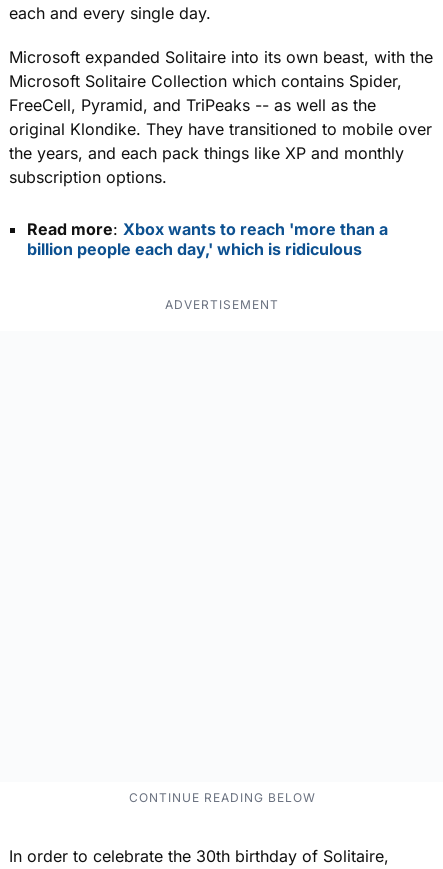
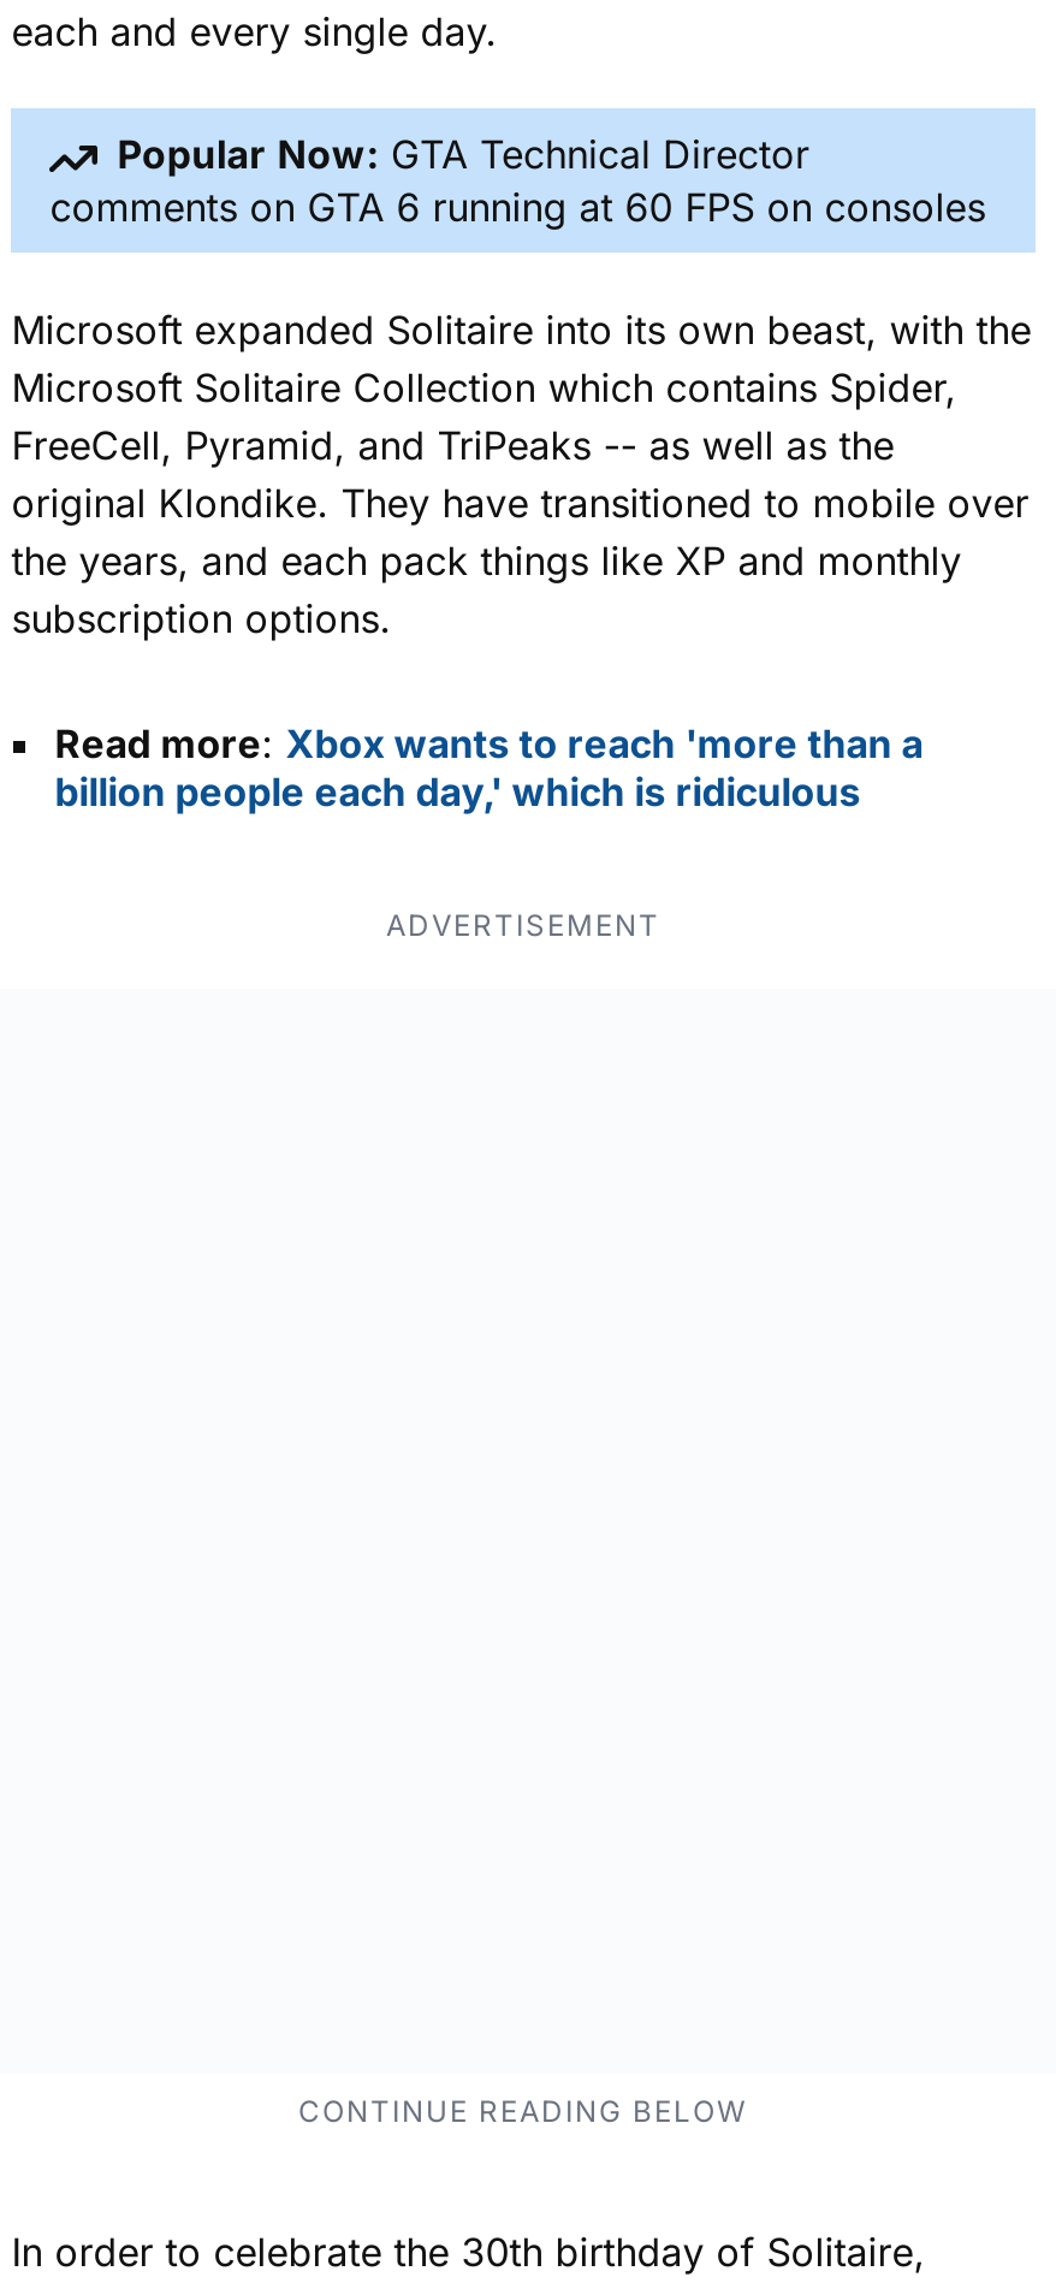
none -> [50,130,986,230] Popular Now: GTA Technical Director | comments on GTA 6 running at 60 FPS on consoles

